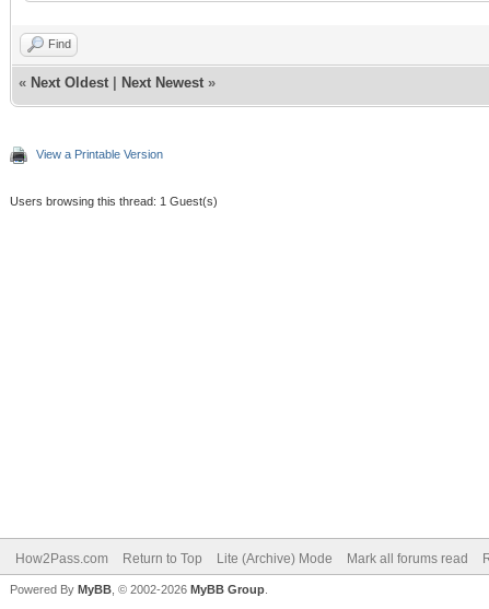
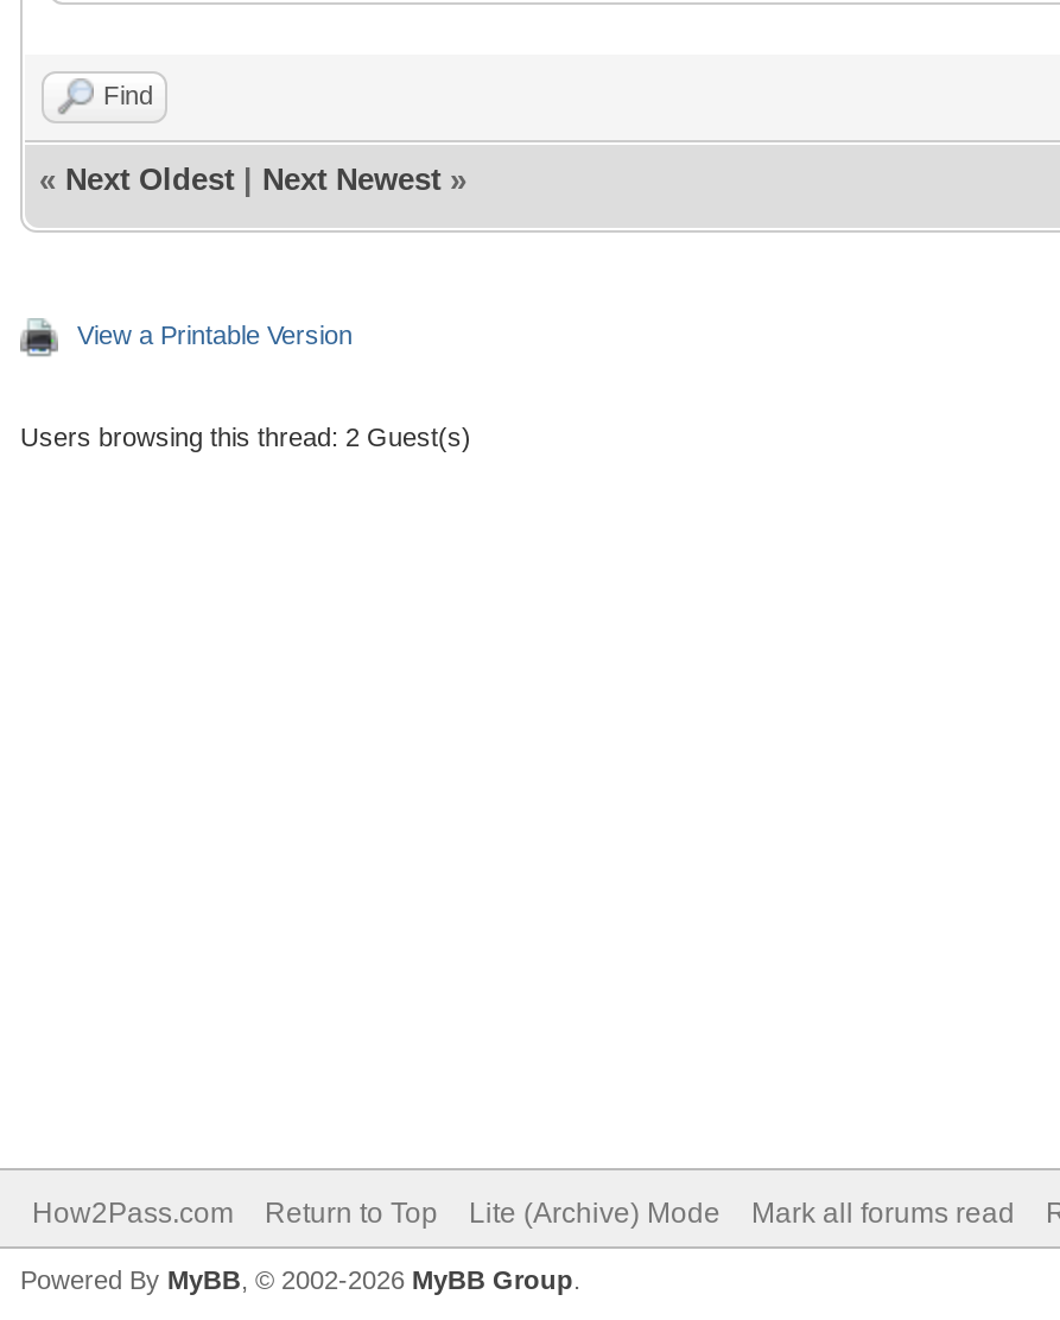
[10,194,218,208] Users browsing this thread: 1 Guest(s) -> [20,422,471,451] Users browsing this thread: 2 Guest(s)

